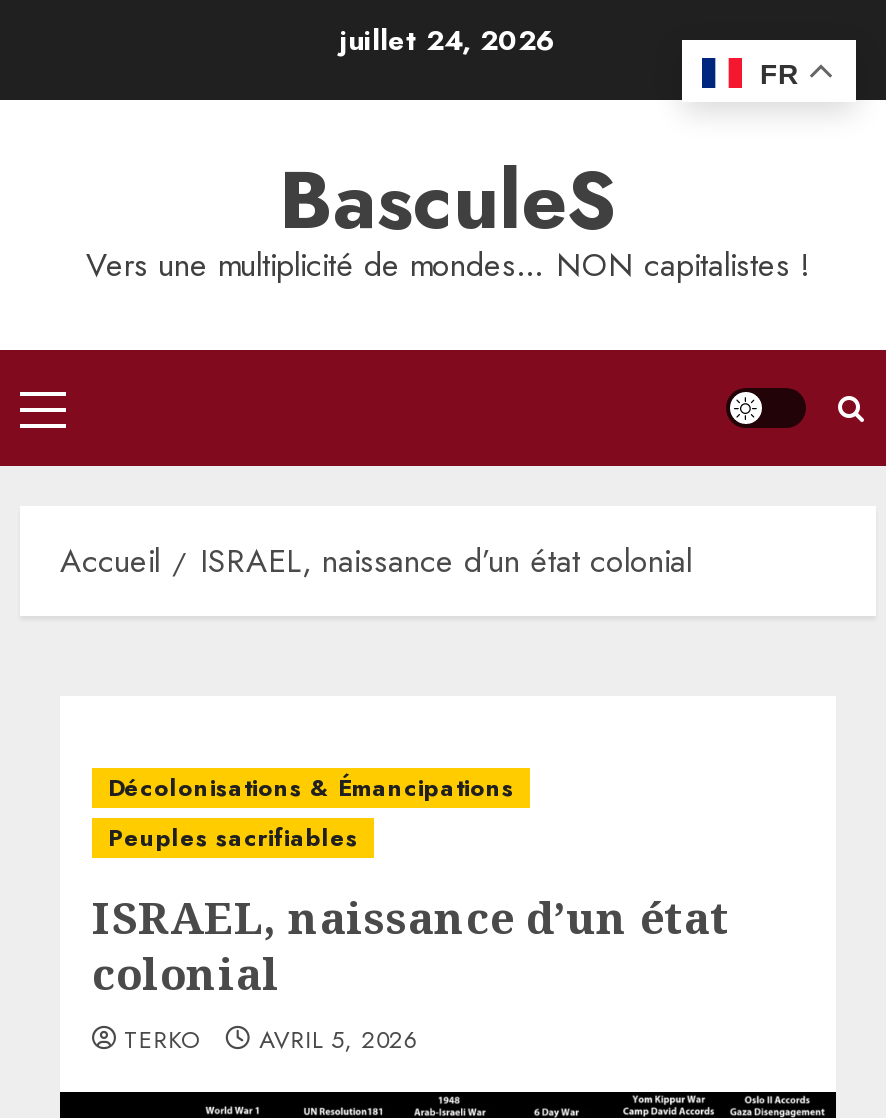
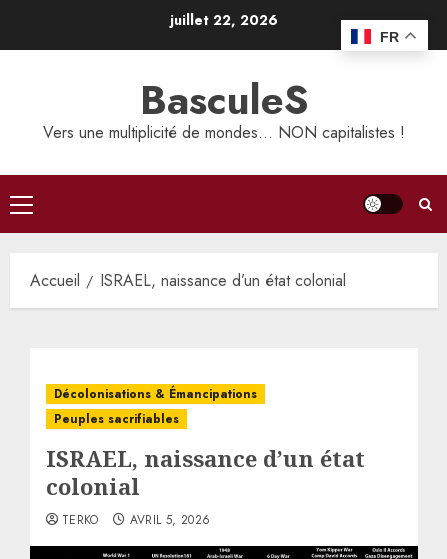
[340,20,556,60] juillet 24, 2026 -> [170,10,278,30] juillet 22, 2026

